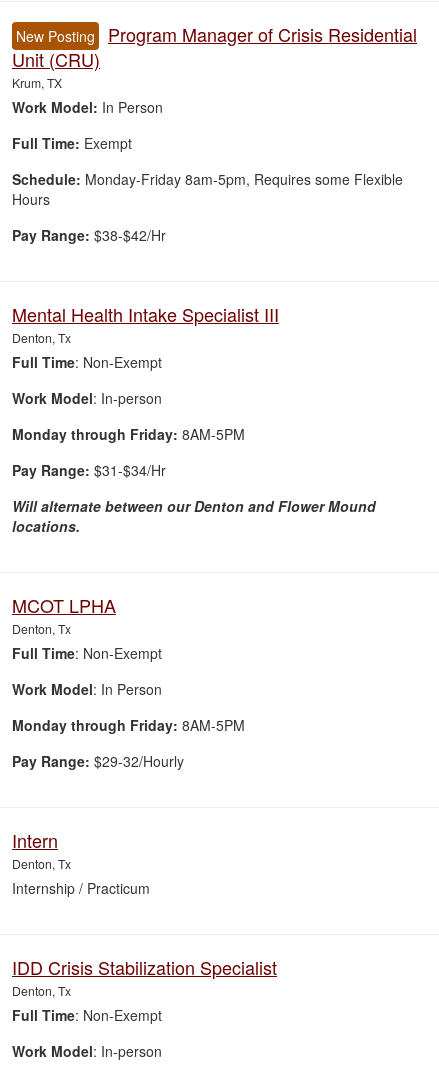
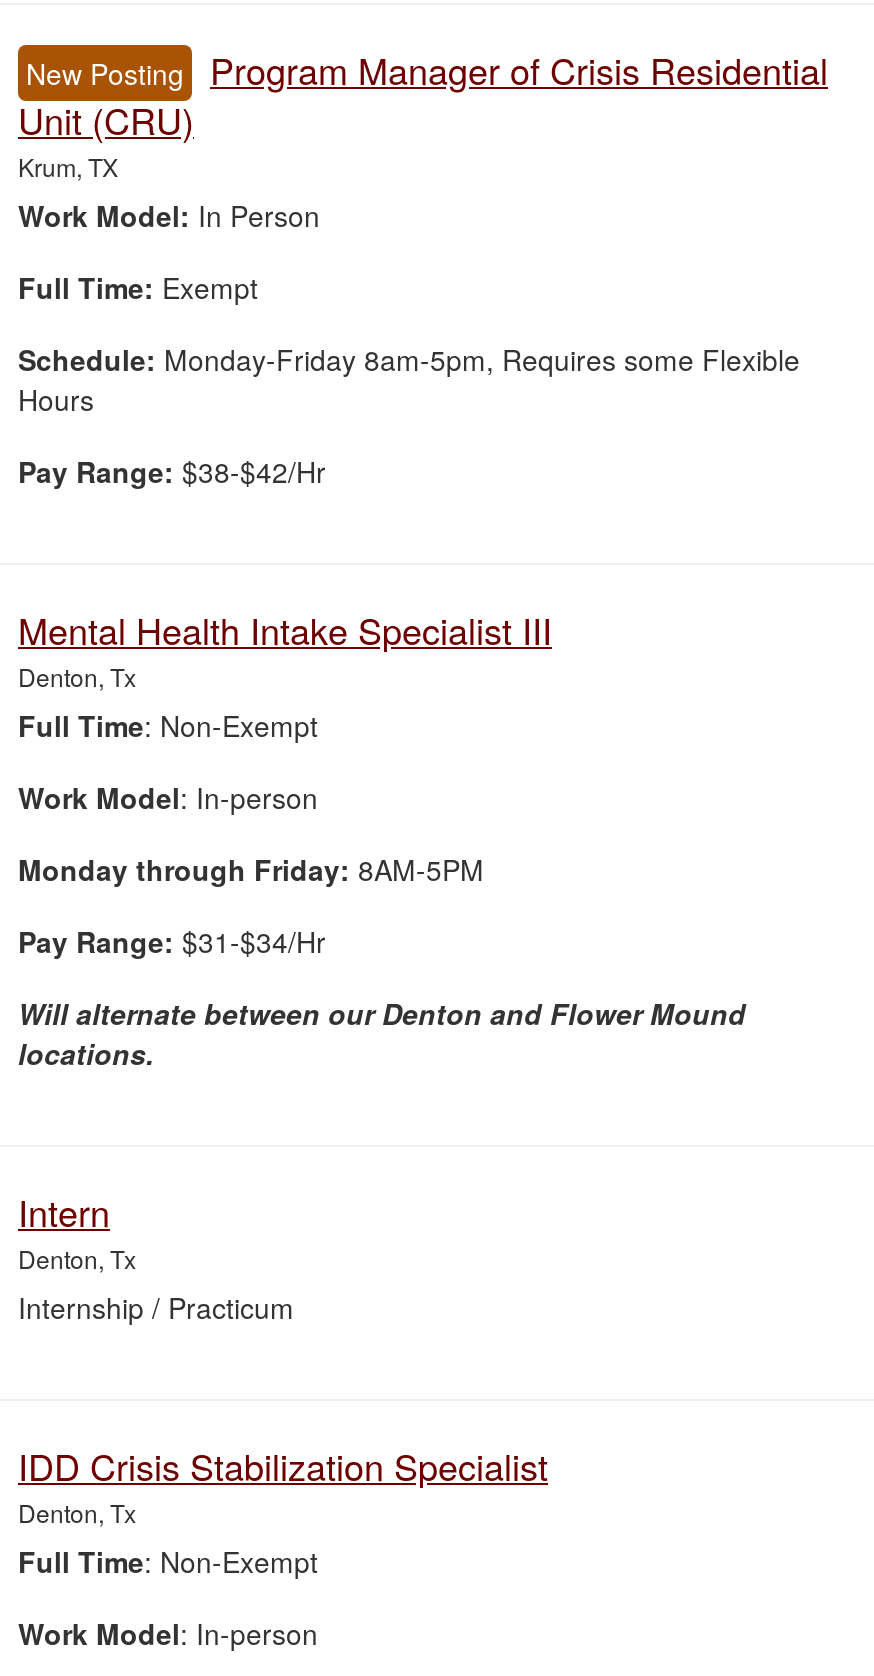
[12,592,245,771] MCOT LPHA | Denton, Tx | Full Time: Non-Exempt | Work Model: In Person | Monday through Friday: 8AM-5PM | Pay Range: $29-32/Hourly -> none

